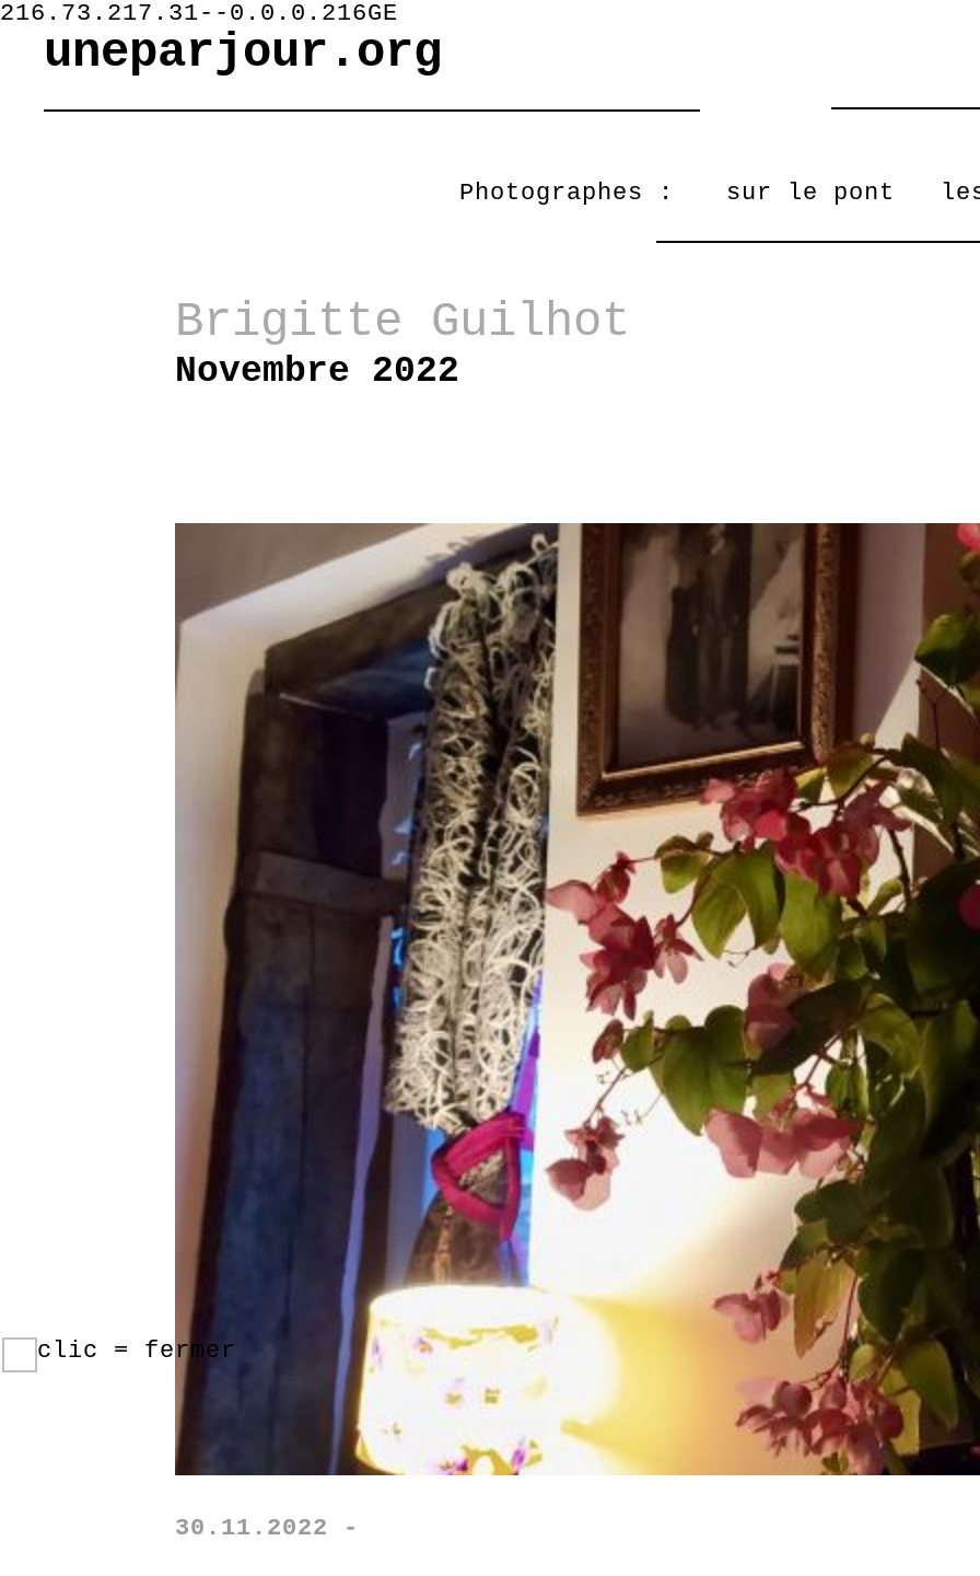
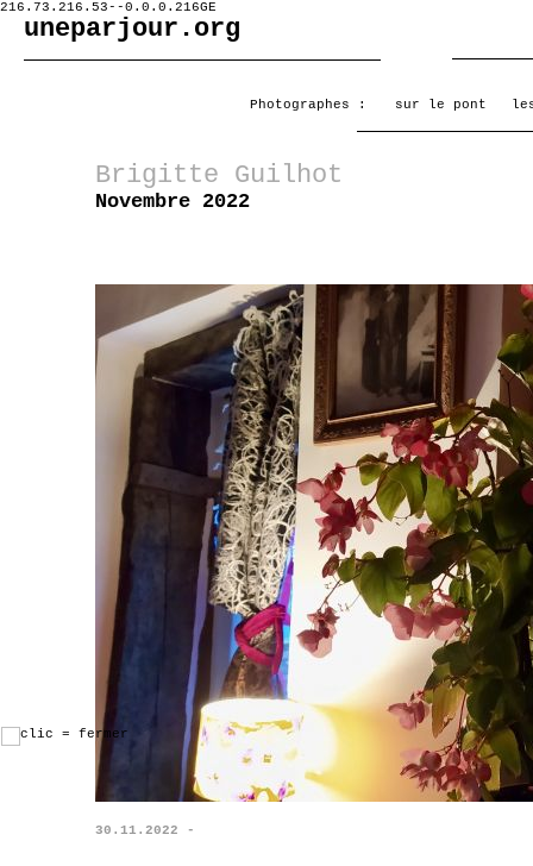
[0,0,398,26] 216.73.217.31--0.0.0.216GE -> [0,0,217,14] 216.73.216.53--0.0.0.216GE

